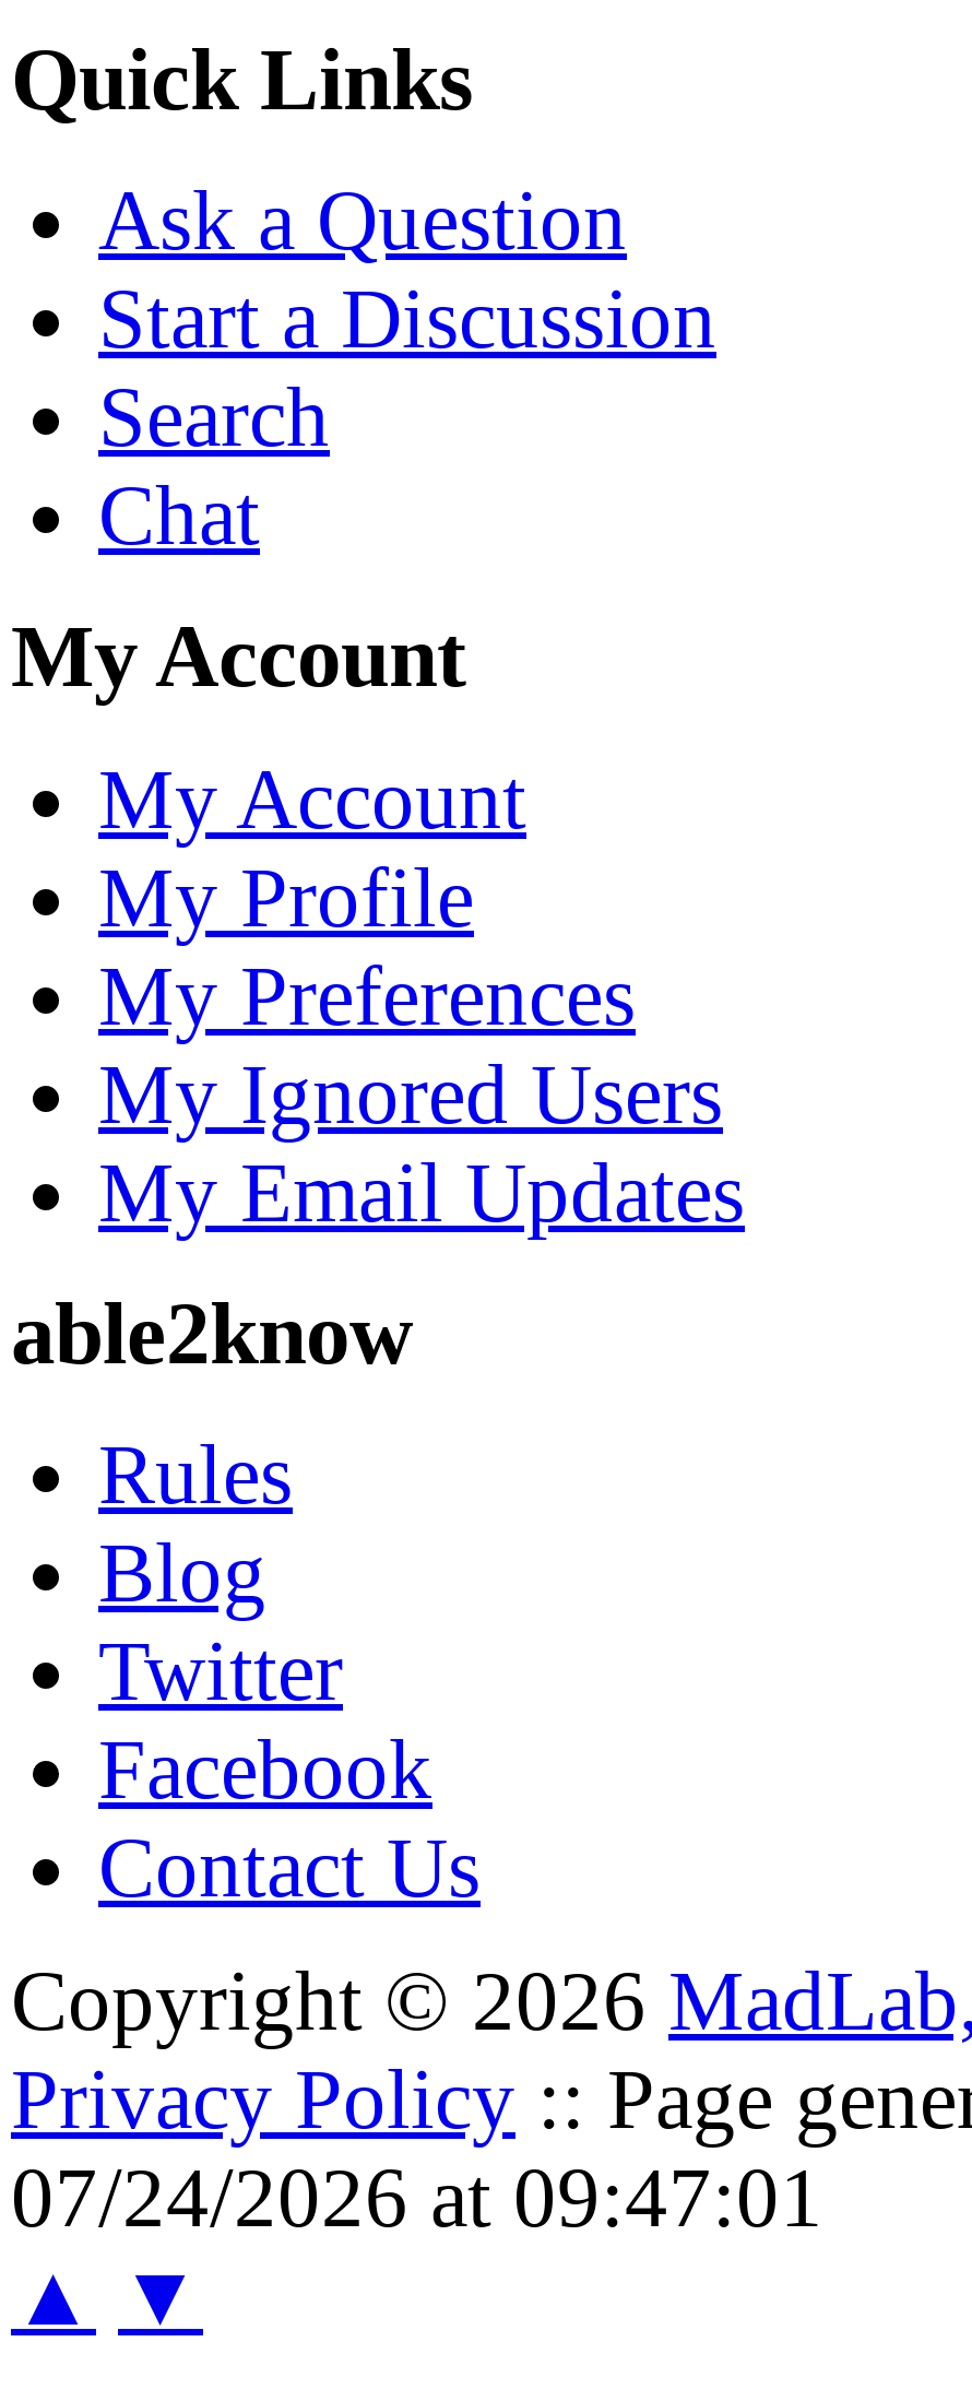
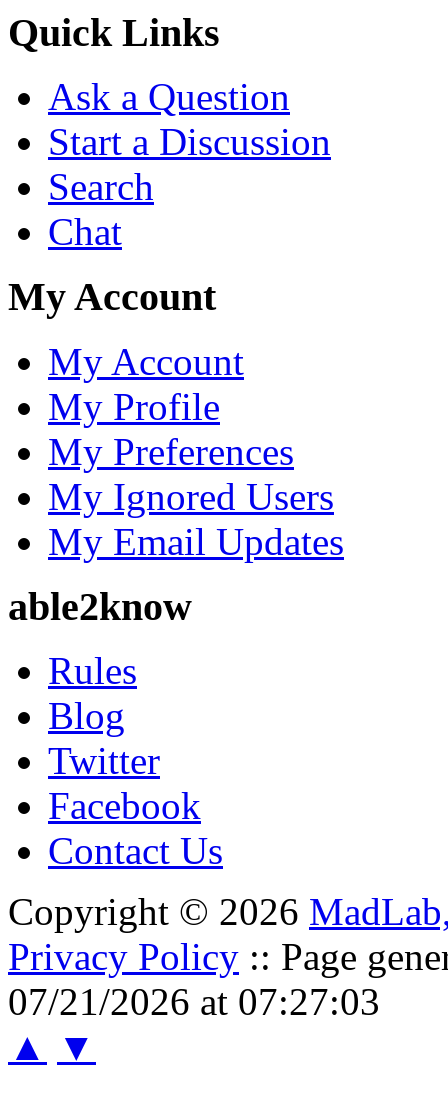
[11,2150,823,2244] 07/24/2026 at 09:47:01 -> [8,980,380,1023] 07/21/2026 at 07:27:03

